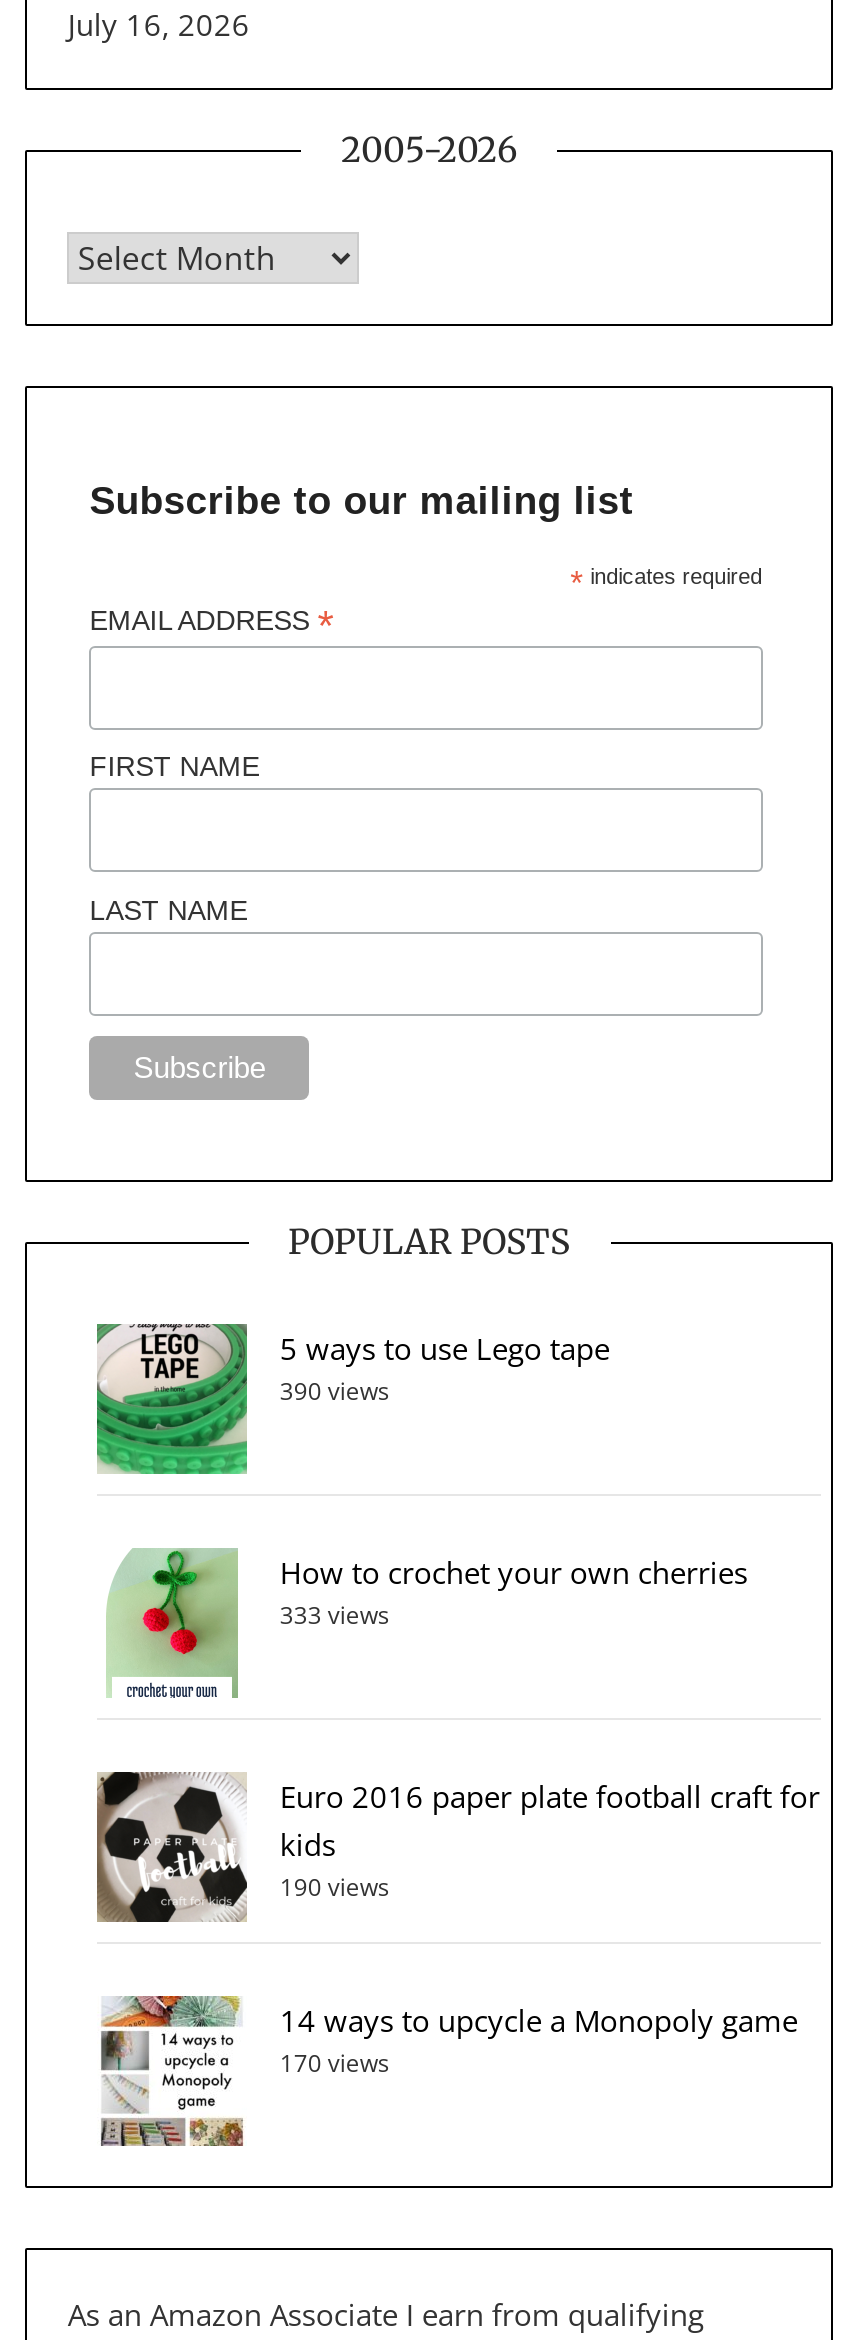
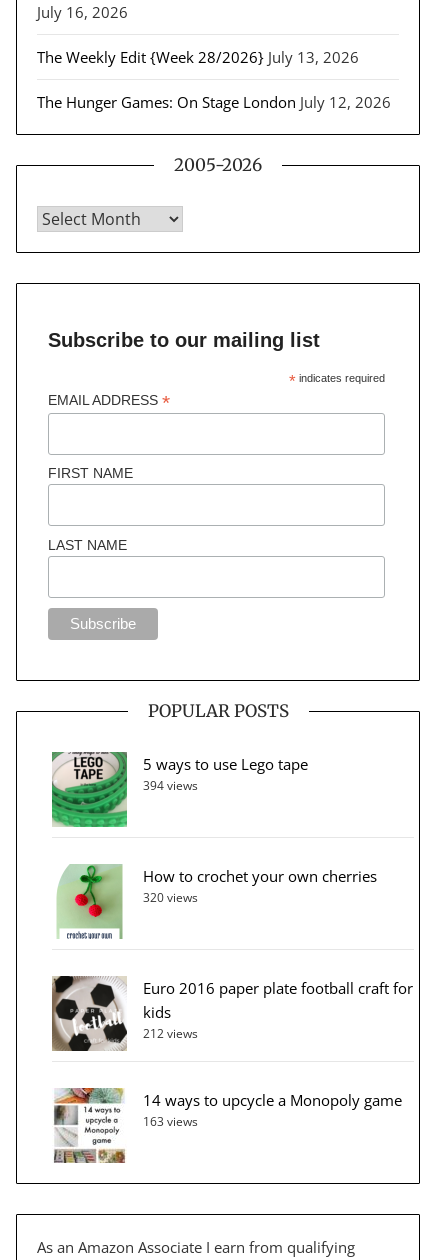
none -> [37,47,391,112] The Weekly Edit {Week 28/2026} July 13, 2026 | The Hunger Games: On Stage London July 12, 2026
[280,1375,390,1409] 390 views -> [143,777,198,794] 394 views
[280,1599,390,1633] 333 views -> [143,889,198,906] 320 views
[280,1871,390,1905] 190 views -> [143,1025,198,1042] 212 views
[280,2047,390,2081] 170 views -> [143,1113,198,1130] 163 views

